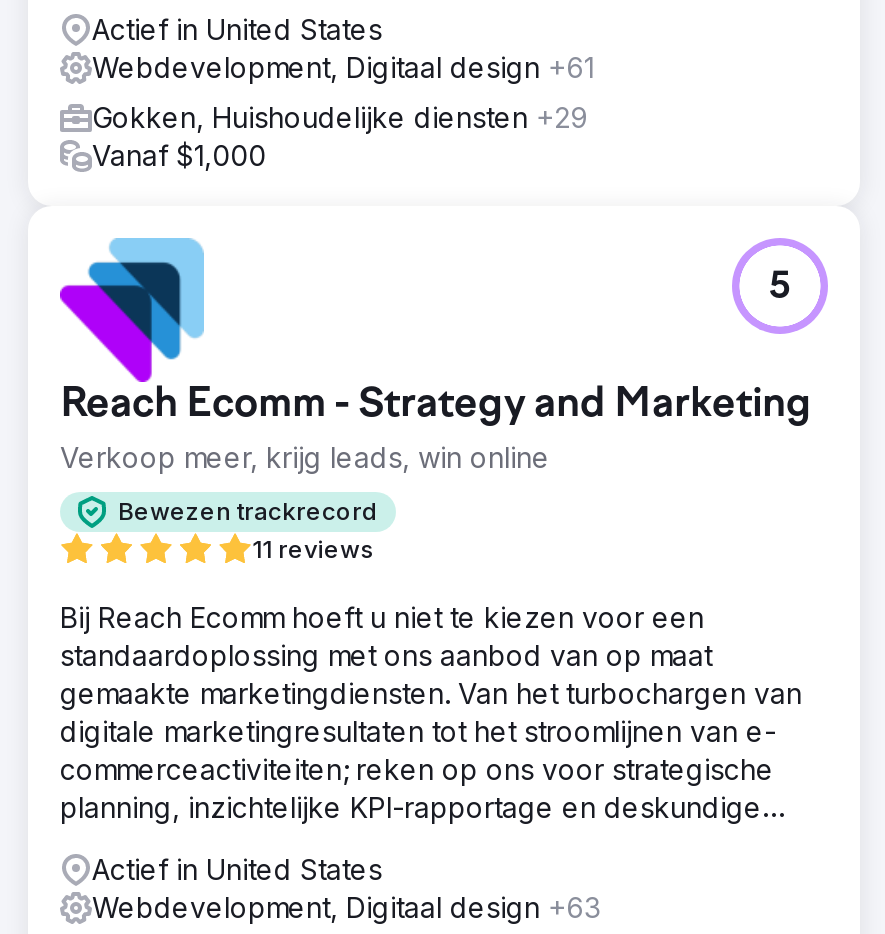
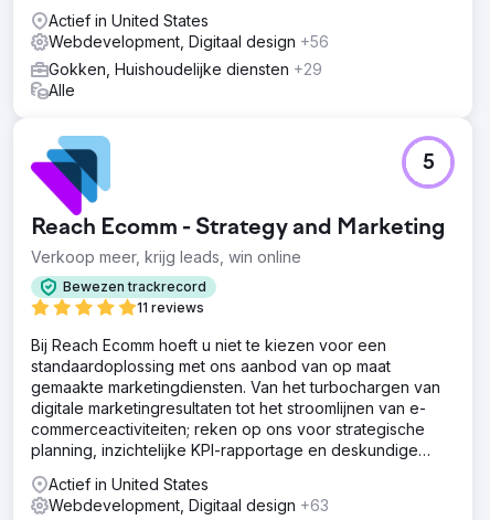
[92,49,594,83] Webdevelopment, Digitaal design +61 -> [49,32,329,50] Webdevelopment, Digitaal design +56
[92,137,266,171] Vanaf $1,000 -> [49,80,75,99] Alle

